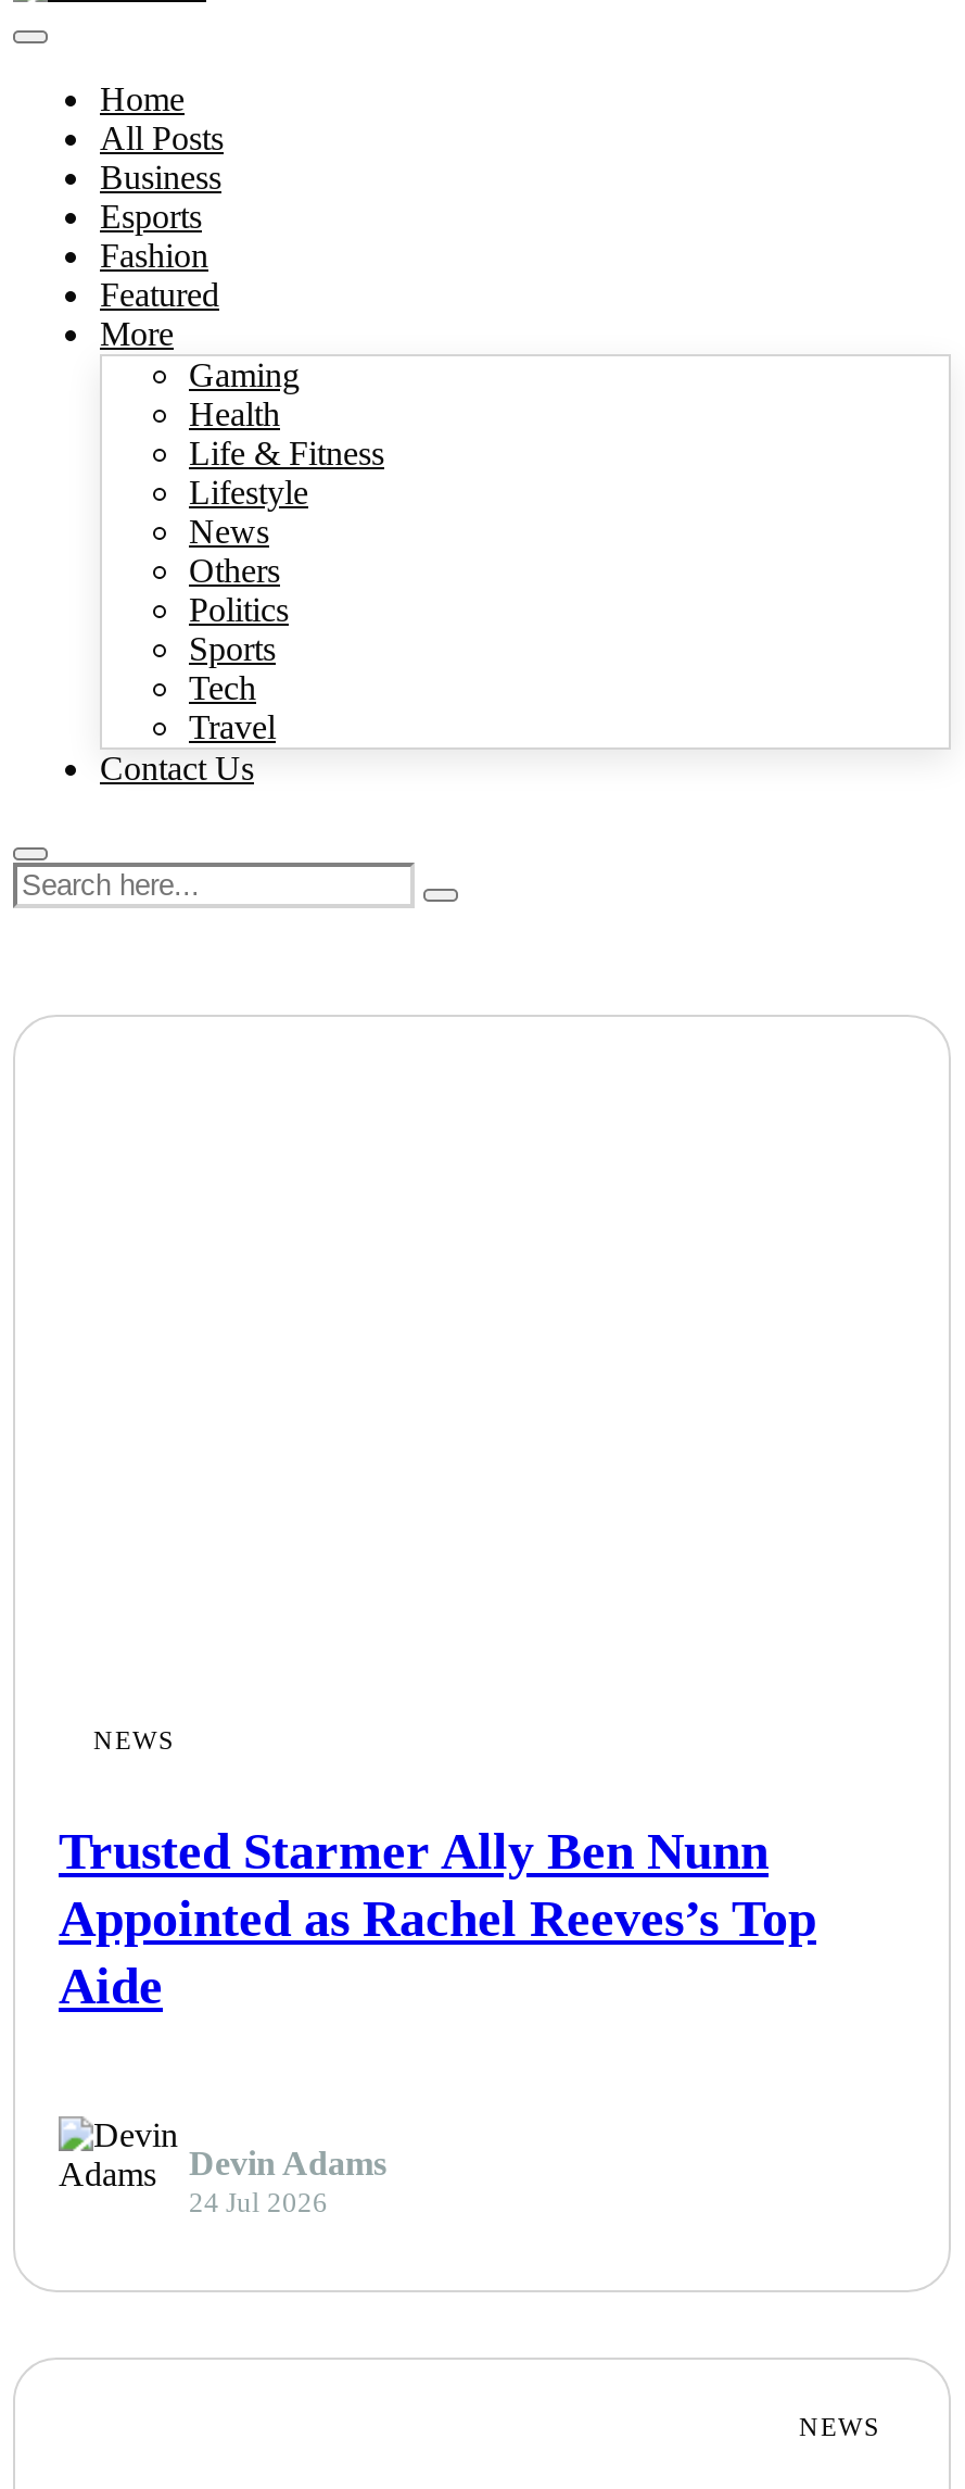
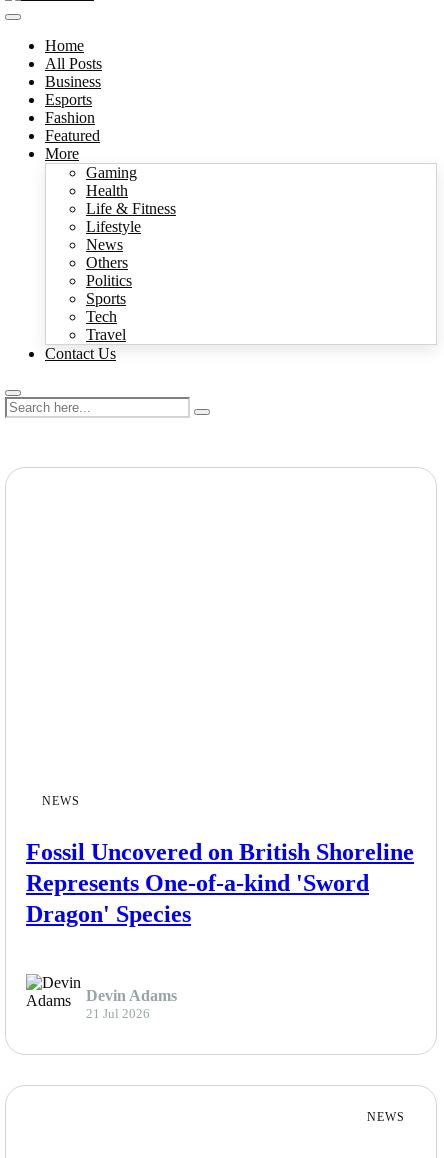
[59,1823,816,2014] Trusted Starmer Ally Ben Nunn | Appointed as Rachel Reeves’s Top | Aide -> [26,839,414,927] Fossil Uncovered on British Shoreline | Represents One-of-a-kind 'Sword | Dragon' Species
[189,2187,328,2217] 24 Jul 2026 -> [86,1006,150,1020] 21 Jul 2026

